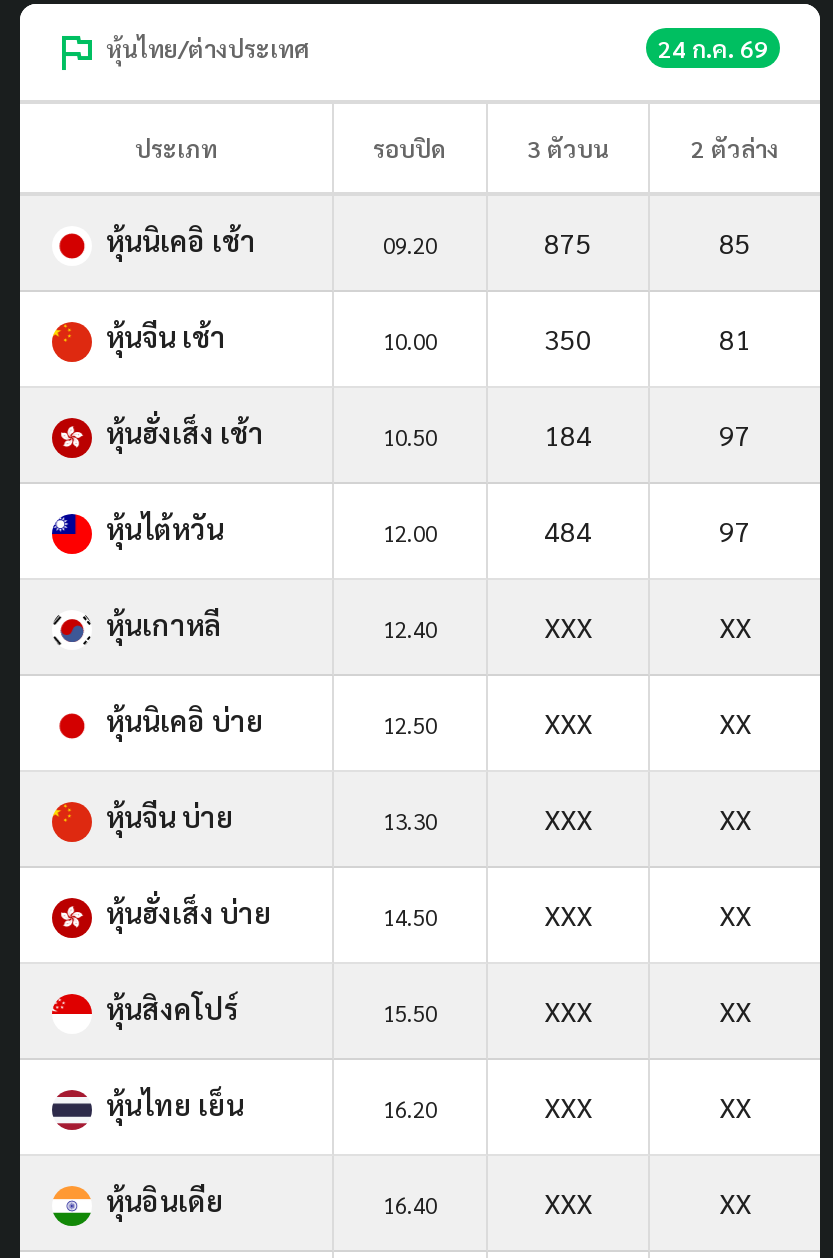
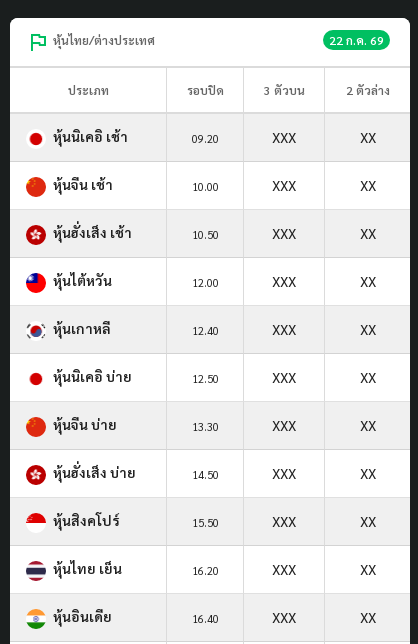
[658,32,768,64] 24 ก.ค. 69 -> [329,32,384,48] 22 ก.ค. 69
[544,224,751,260] 875 | 85 -> [272,128,375,146] XXX | XX
[544,320,751,356] 350 | 81 -> [272,176,375,194] XXX | XX
[544,416,751,452] 184 | 97 -> [272,224,375,242] XXX | XX
[544,512,751,548] 484 | 97 -> [272,272,375,290] XXX | XX

